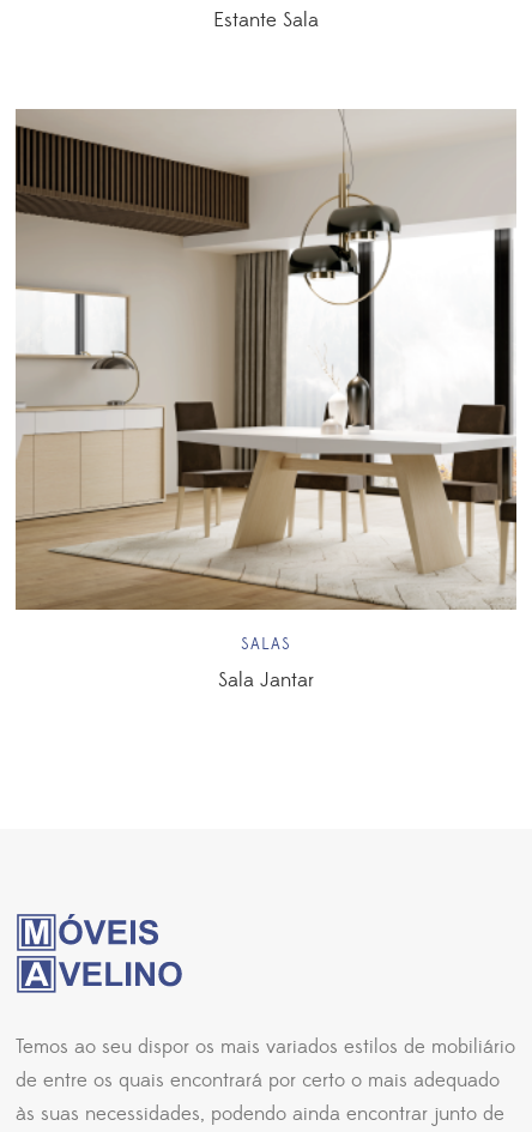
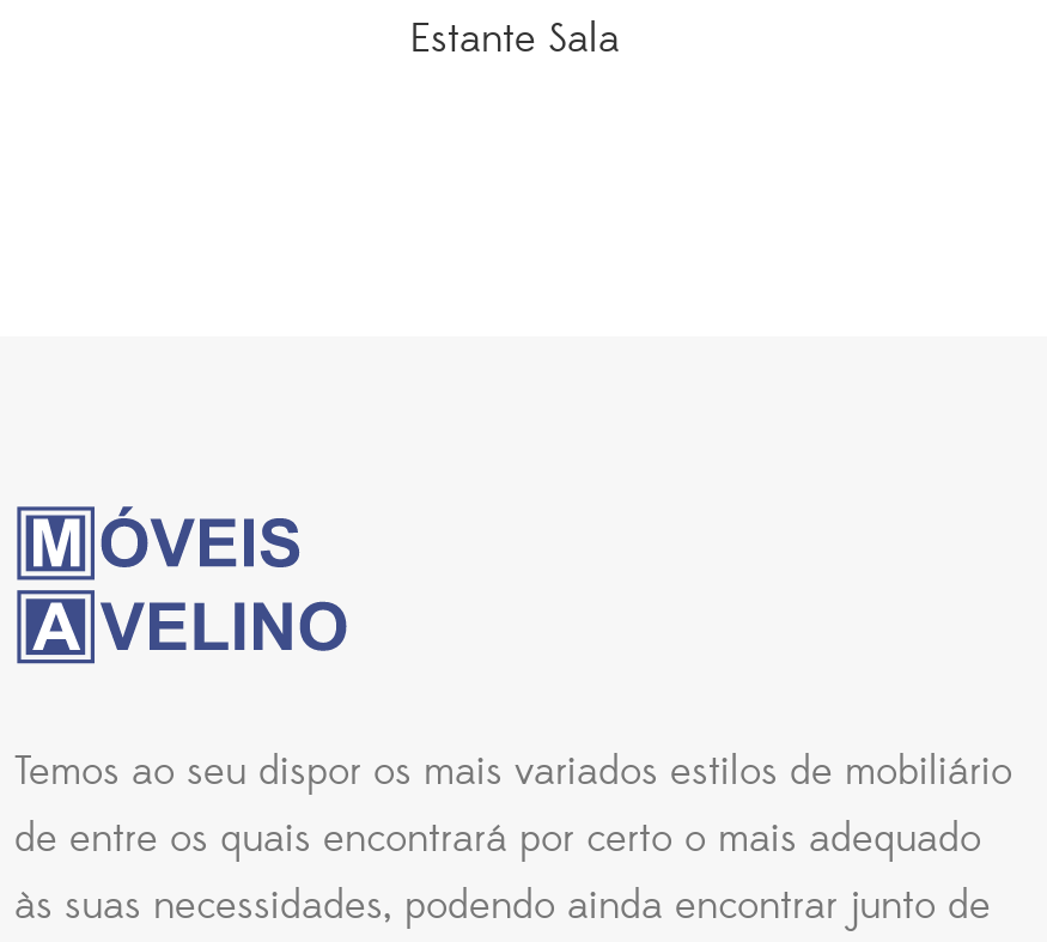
[14,108,518,694] [image] | SALAS | Sala Jantar -> none

